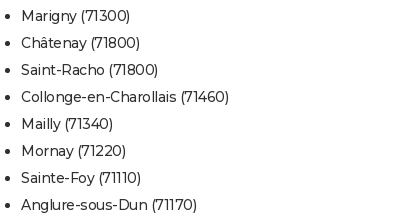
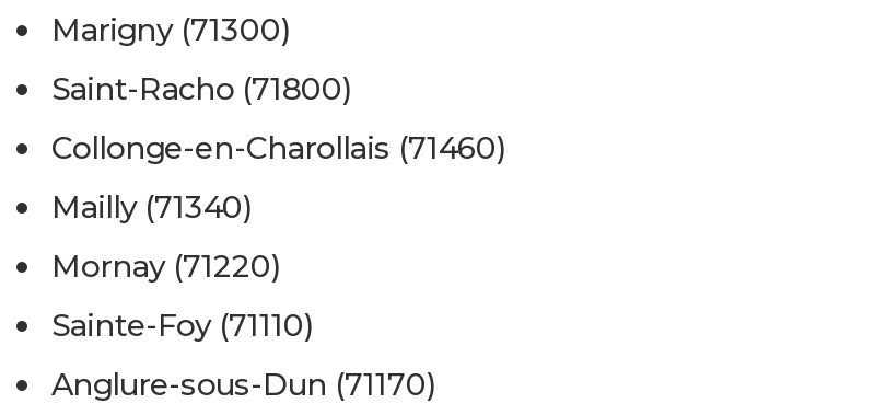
[21,34,139,52] Châtenay (71800) -> none

